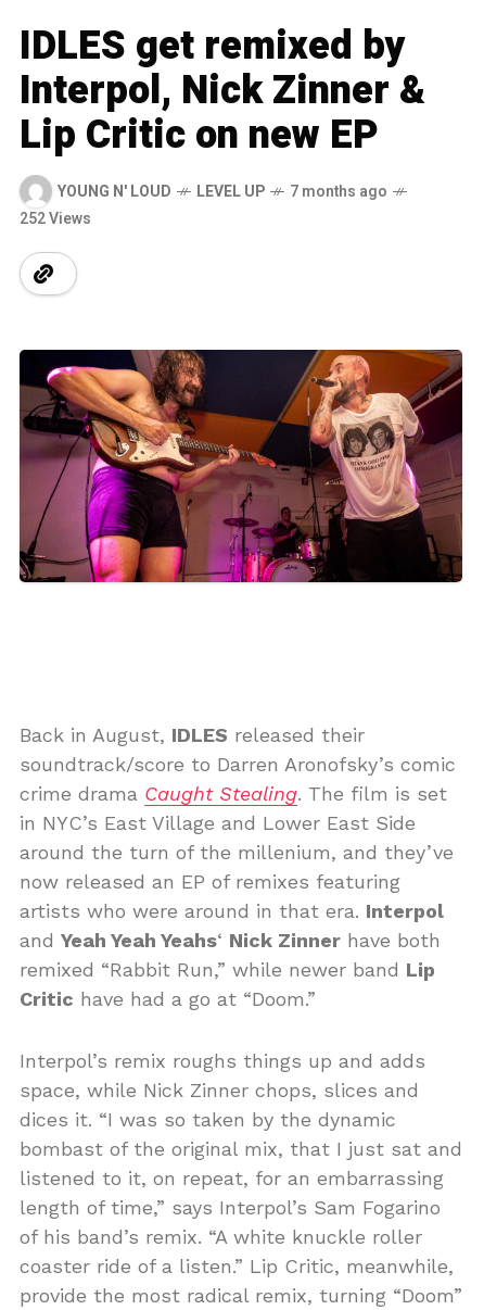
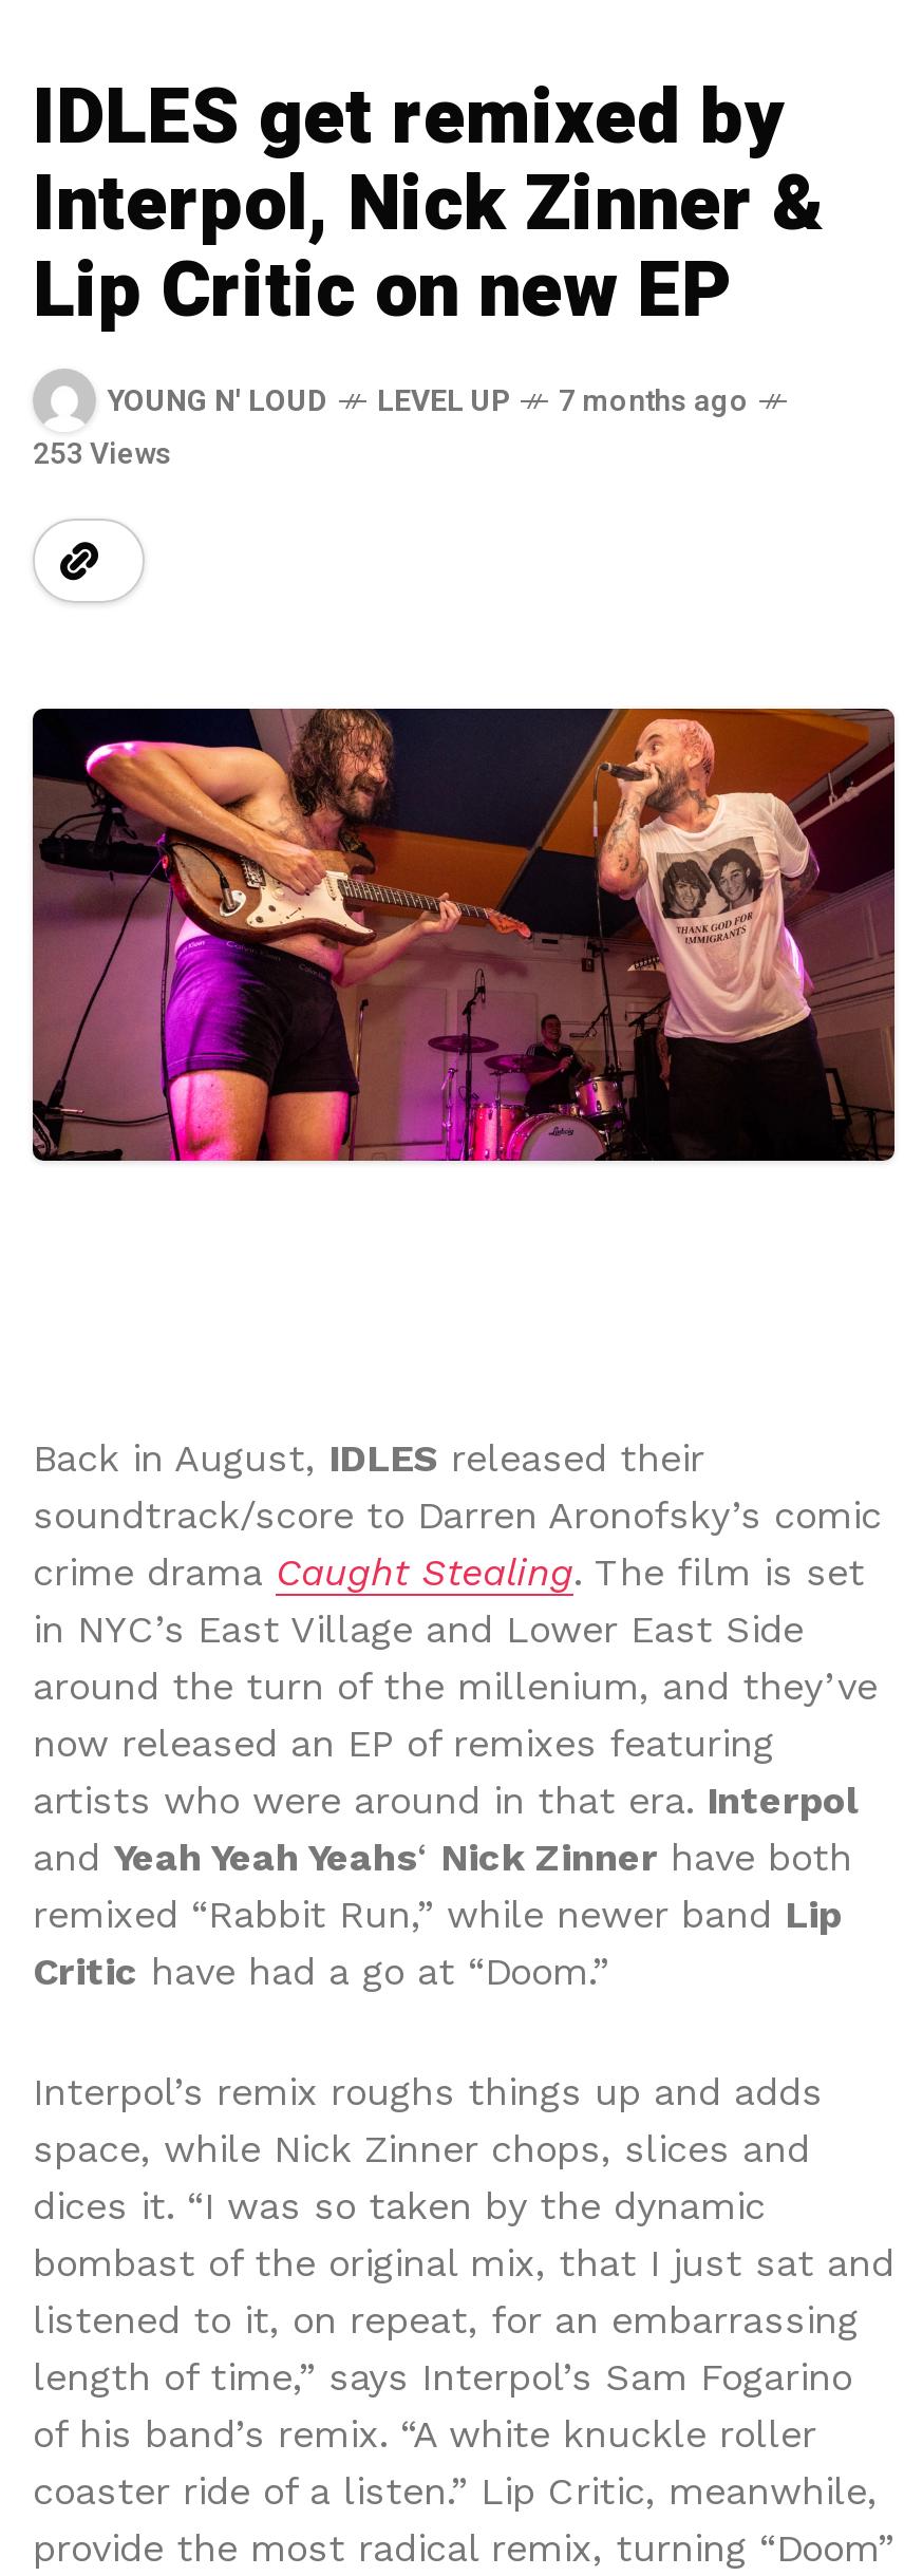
[20,207,91,230] 252 Views -> [33,432,172,476] 253 Views

